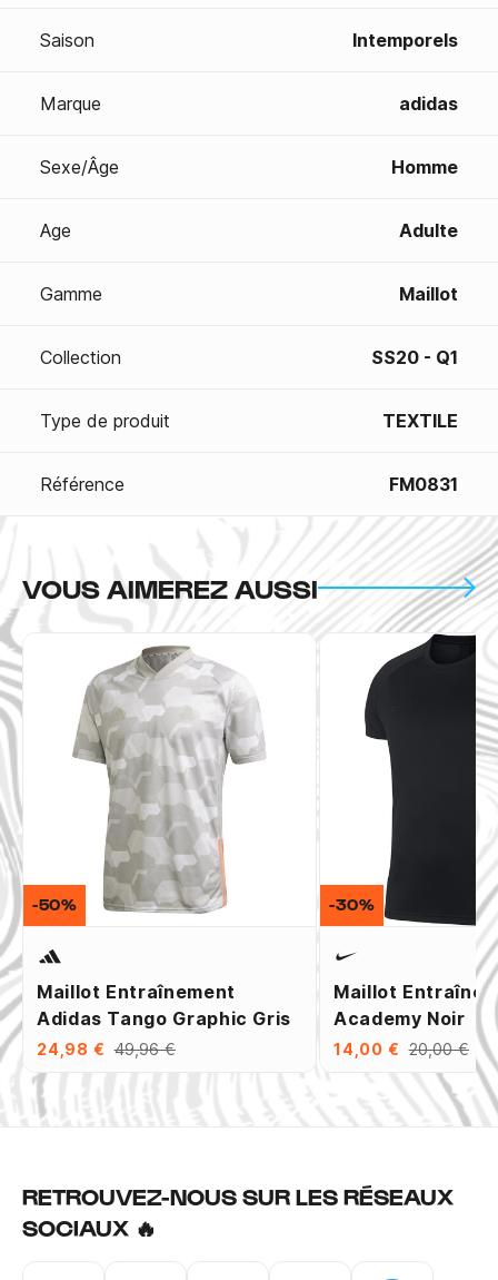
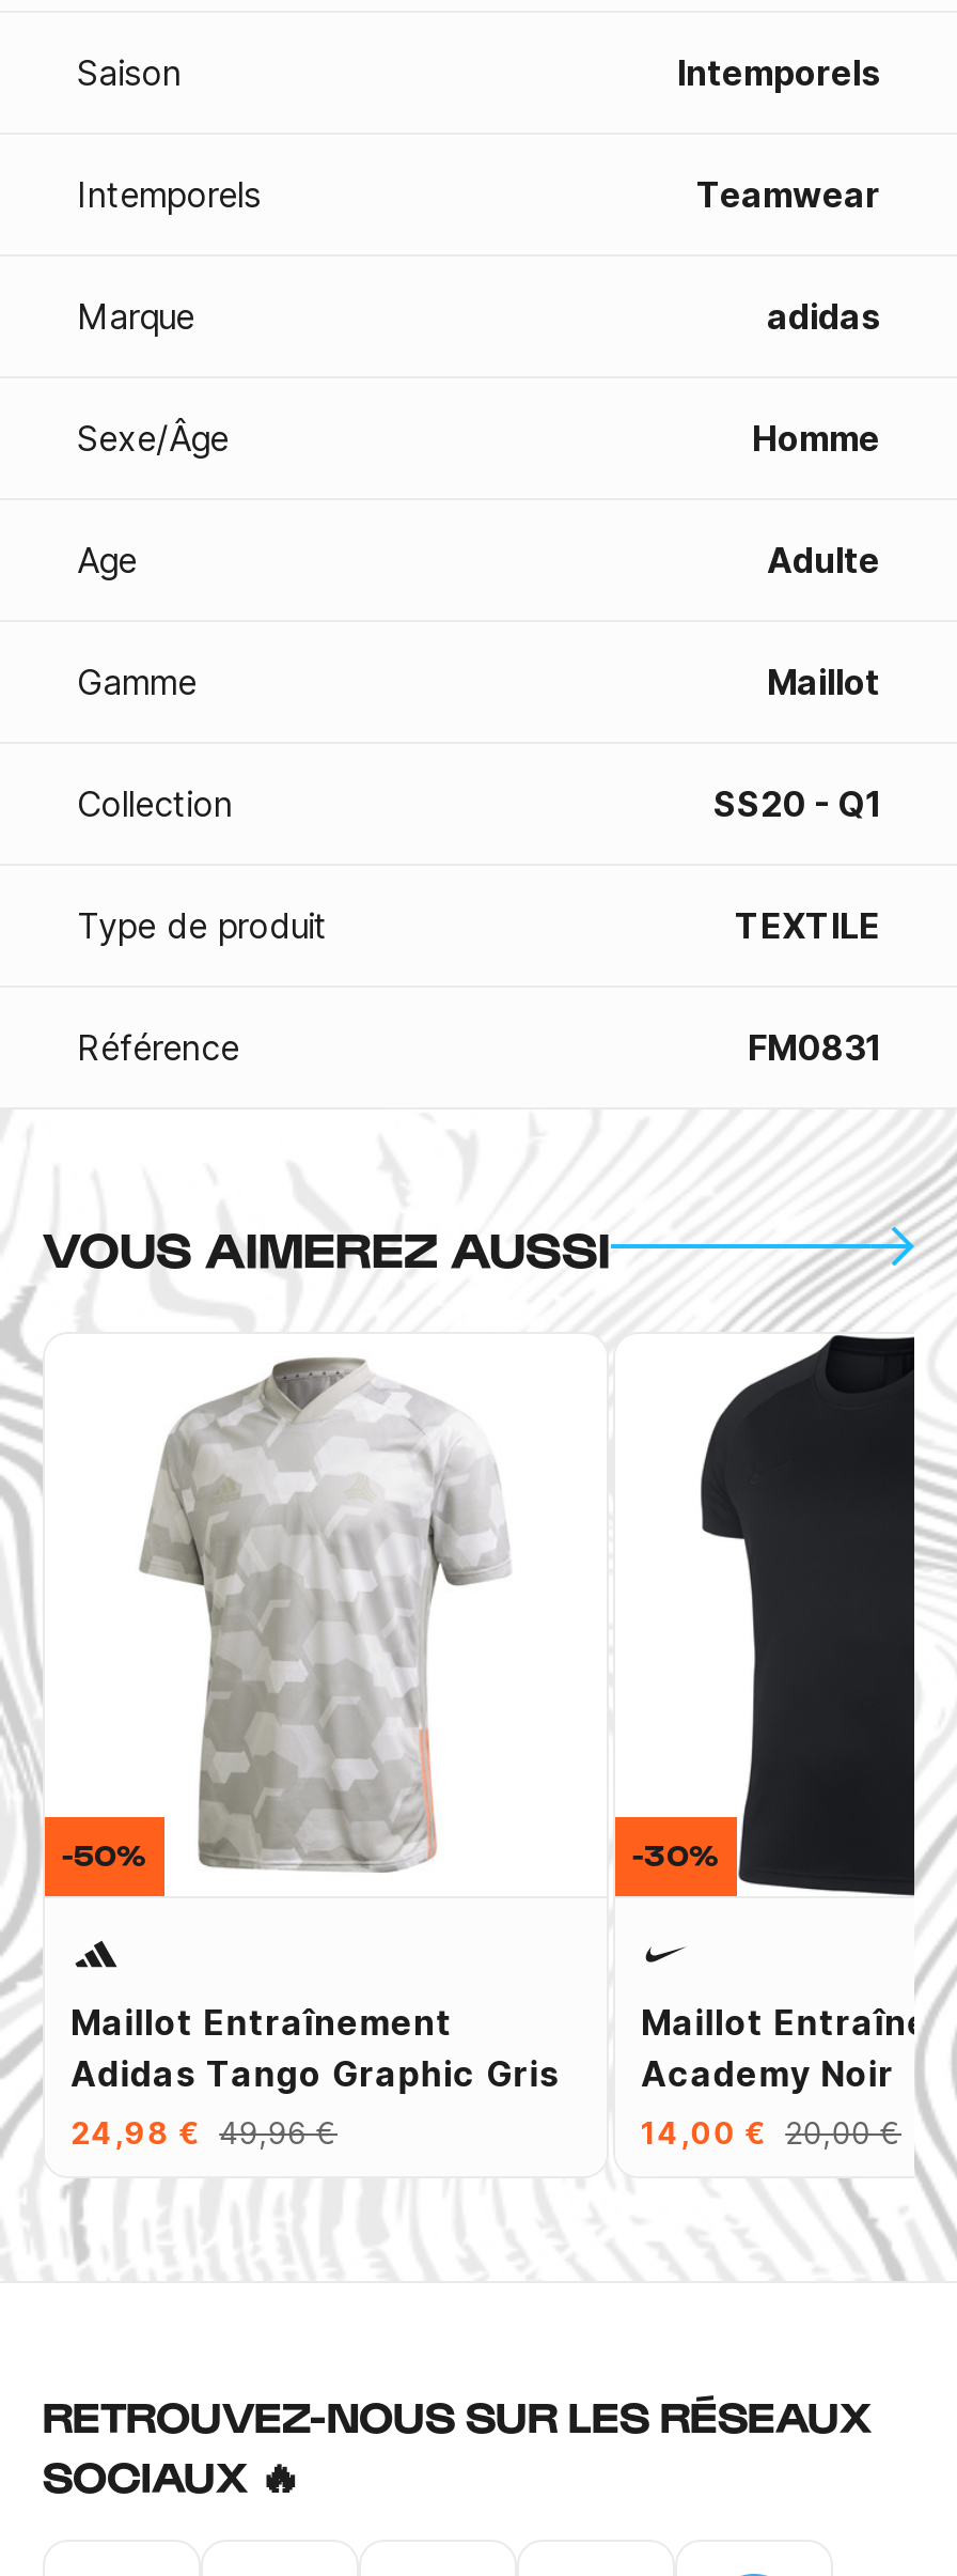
none -> [77,174,880,216] Intemporels | Teamwear

